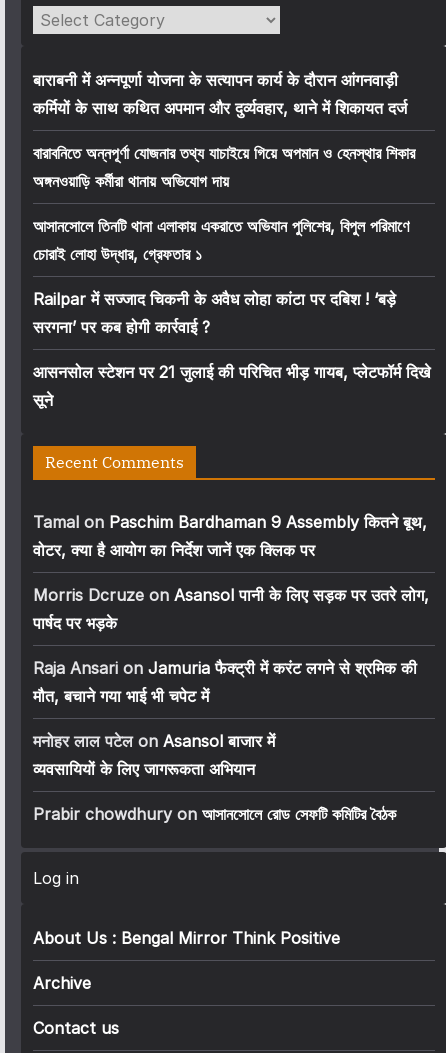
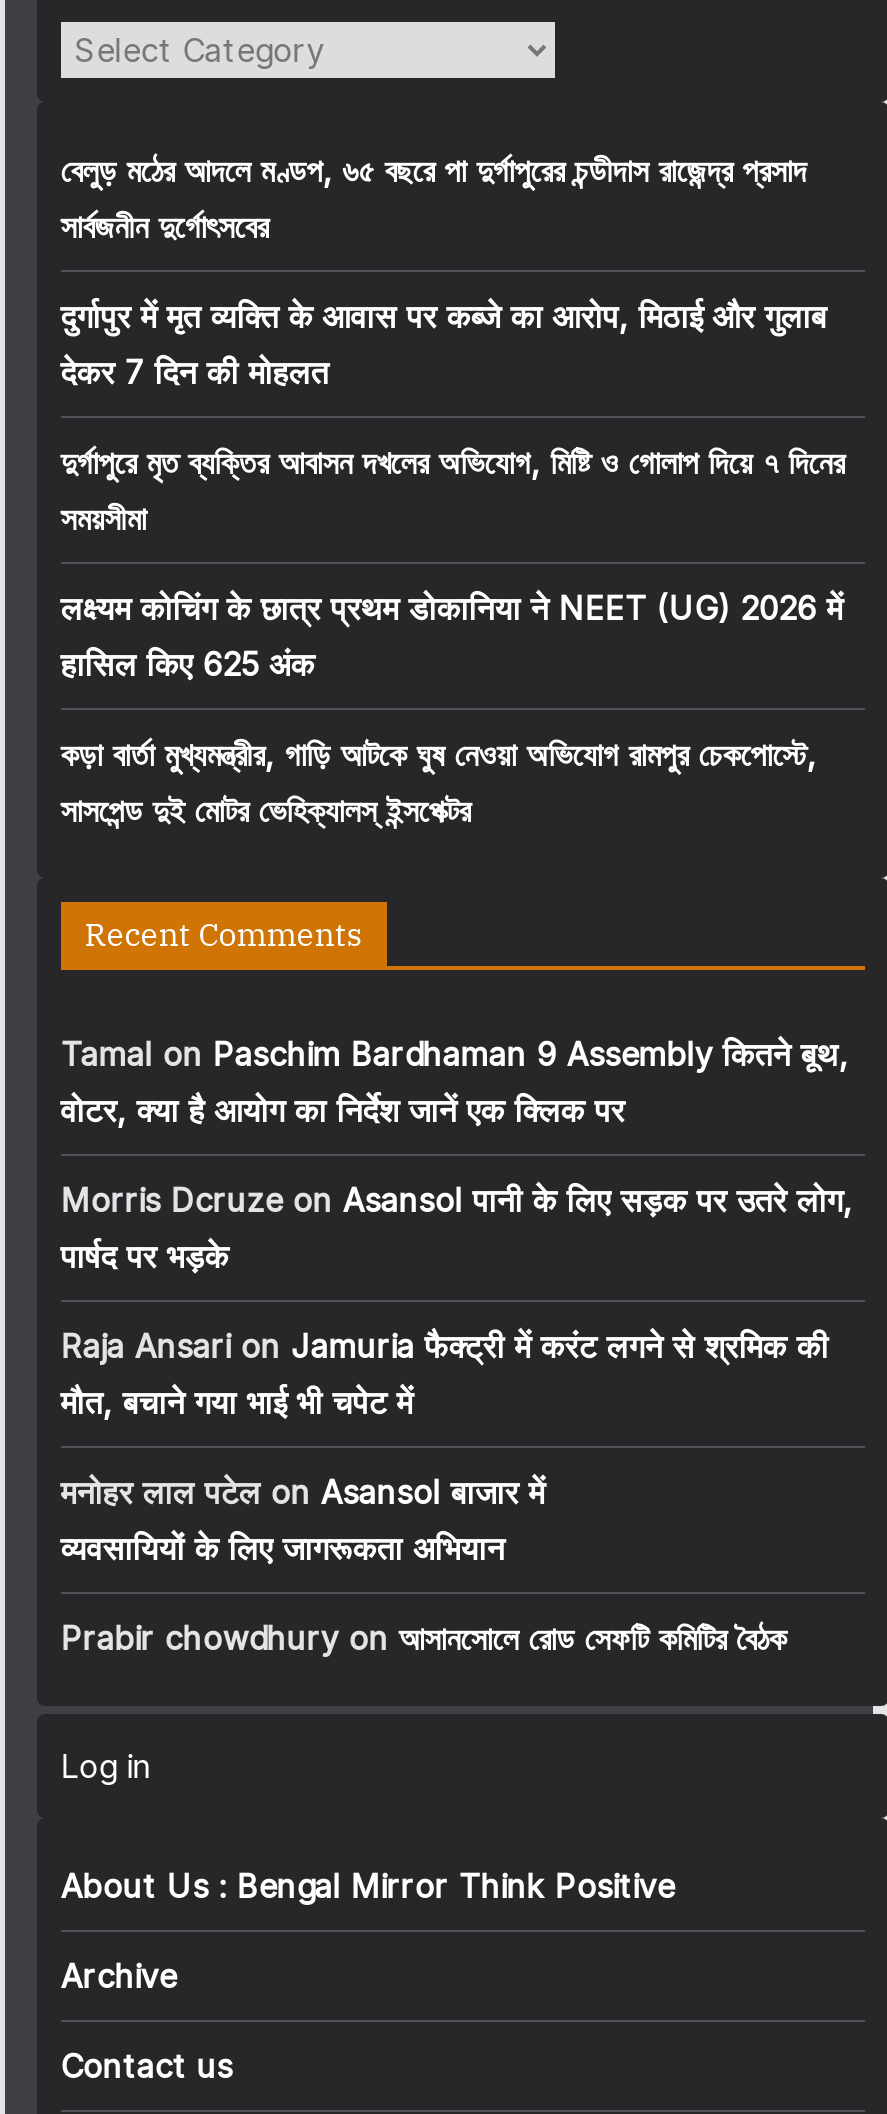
[33,70,407,118] बाराबनी में अन्नपूर्णा योजना के सत्यापन कार्य के दौरान आंगनवाड़ी | कर्मियों के साथ कथित अपमान और दुर्व्यवहार, थाने में शिकायत दर्ज -> [60,151,806,247] বেলুড় মঠের আদলে মণ্ডপ, ৬৫ বছরে পা দুর্গাপুরের চন্ডীদাস রাজেন্দ্র প্রসাদ | সার্বজনীন দুর্গোৎসবের
[33,143,415,191] বারাবনিতে অন্নপূর্ণা যোজনার তথ্য যাচাইয়ে গিয়ে অপমান ও হেনস্থার শিকার | অঙ্গনওয়াড়ি কর্মীরা থানায় অভিযোগ দায় -> [60,297,826,393] दुर्गापुर में मृत व्यक्ति के आवास पर कब्जे का आरोप, मिठाई और गुलाब | देकर 7 दिन की मोहलत
[33,216,409,264] আসানসোলে তিনটি থানা এলাকায় একরাতে অভিযান পুলিশের, বিপুল পরিমাণে | চোরাই লোহা উদ্ধার, গ্রেফতার ১ -> [60,443,844,539] দুর্গাপুরে মৃত ব্যক্তির আবাসন দখলের অভিযোগ, মিষ্টি ও গোলাপ দিয়ে ৭ দিনের | সময়সীমা
[33,289,396,337] Railpar में सज्जाद चिकनी के अवैध लोहा कांटा पर दबिश ! ‘बड़े | सरगना’ पर कब होगी कार्रवाई ? -> [60,589,842,685] लक्ष्यम कोचिंग के छात्र प्रथम डोकानिया ने NEET (UG) 2026 में | हासिल किए 625 अंक
[33,362,430,410] आसनसोल स्टेशन पर 21 जुलाई की परिचित भीड़ गायब, प्लेटफॉर्म दिखे | सूने -> [60,735,816,831] কড়া বার্তা মুখ্যমন্ত্রীর, গাড়ি আটকে ঘুষ নেওয়া অভিযোগ রামপুর চেকপোস্টে, | সাসপেন্ড দুই মোটর ভেহিক্যালস্ ইন্সপেক্টর

